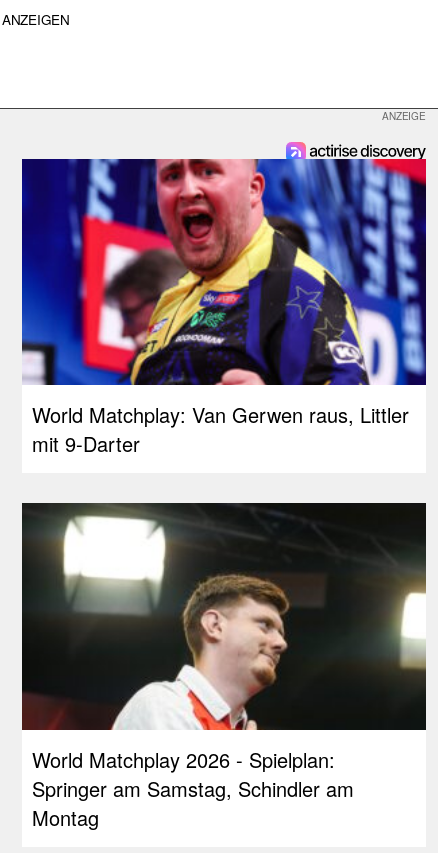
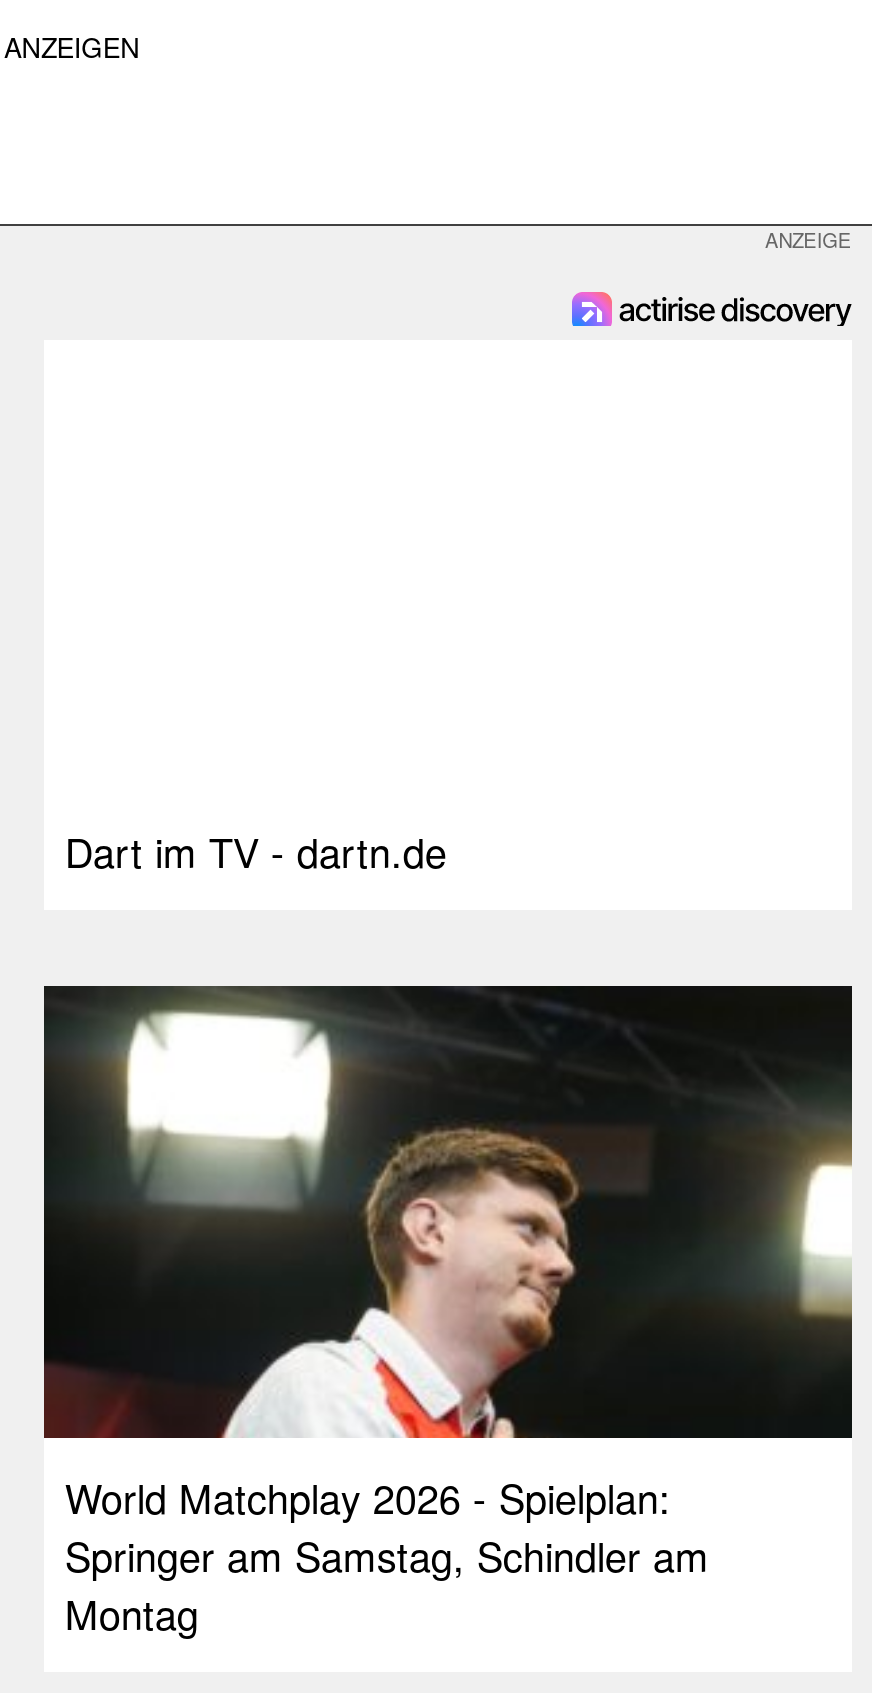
[21,158,427,386] [image] -> none
[32,400,409,458] World Matchplay: Van Gerwen raus, Littler | mit 9-Darter -> [65,823,447,881] Dart im TV - dartn.de

